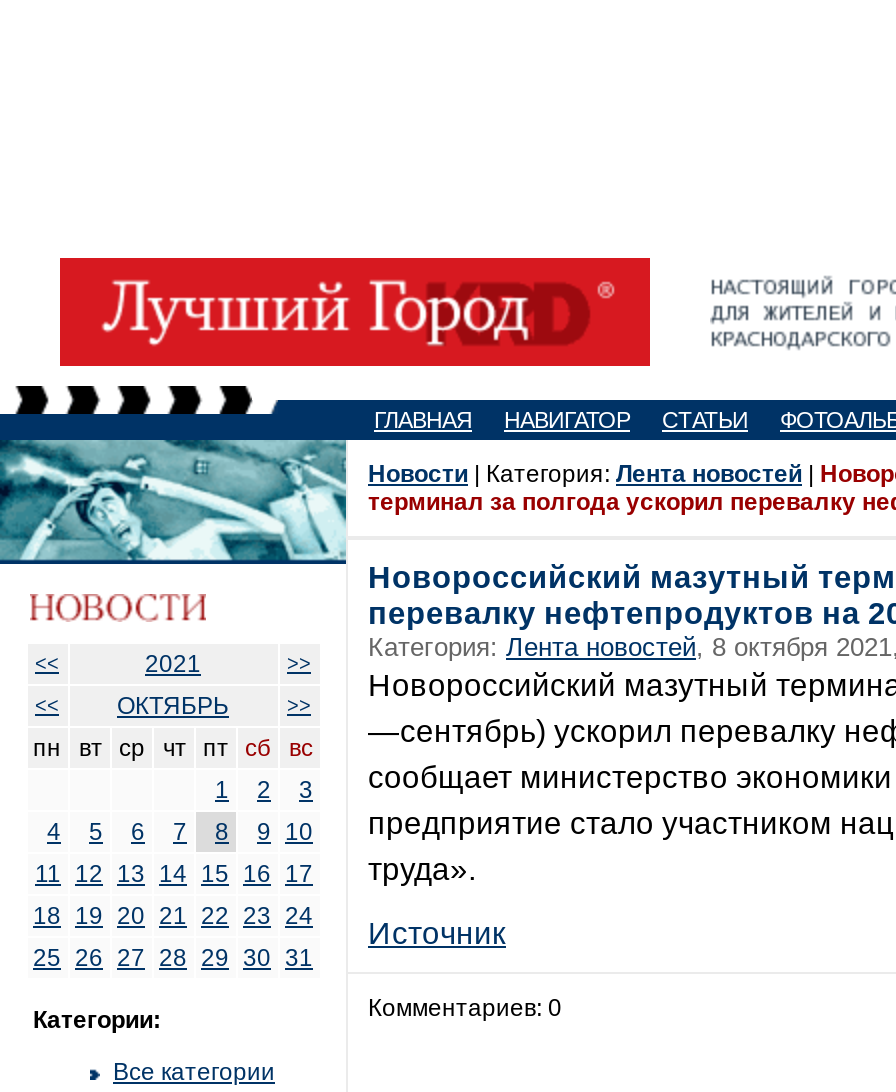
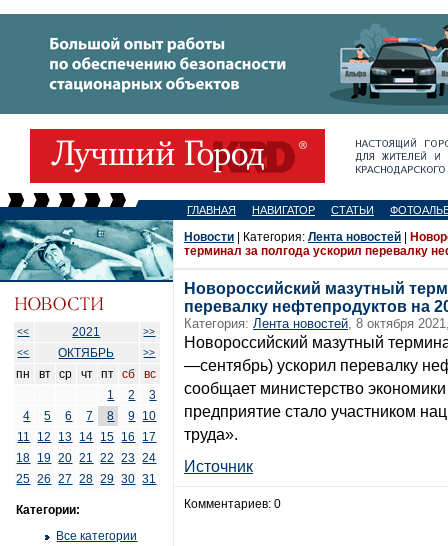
none -> [3,13,445,115] [image]

